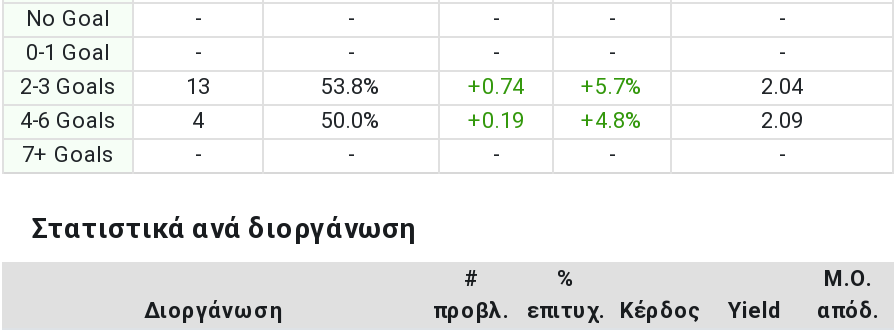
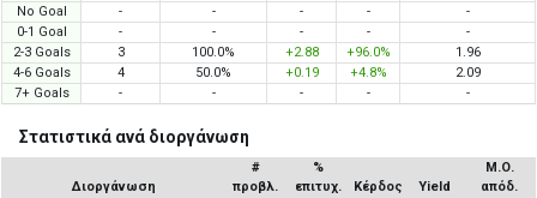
[186,74,210,100] 13 -> [117,44,124,60] 3
[321,74,381,100] 53.8% -> [192,44,235,60] 100.0%
[468,74,524,100] +0.74 -> [285,44,318,60] +2.88
[581,74,643,100] +5.7% -> [346,44,390,60] +96.0%
[761,74,803,100] 2.04 -> [455,44,480,60] 1.96

